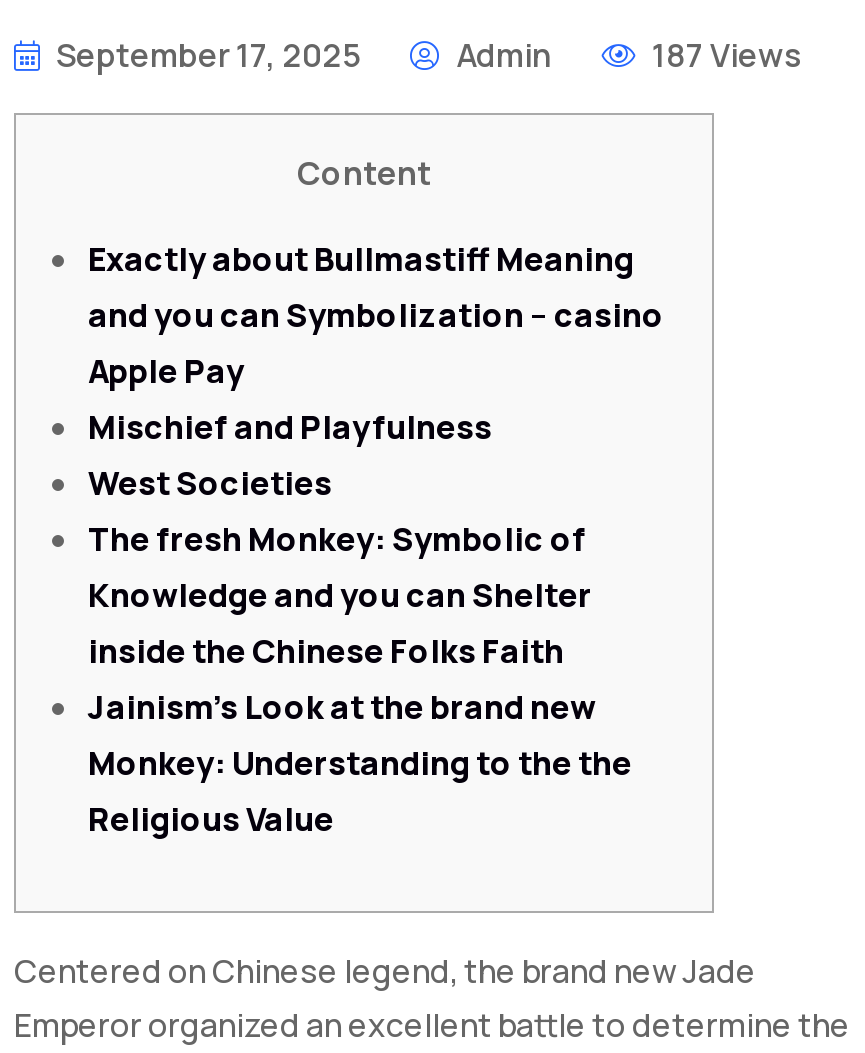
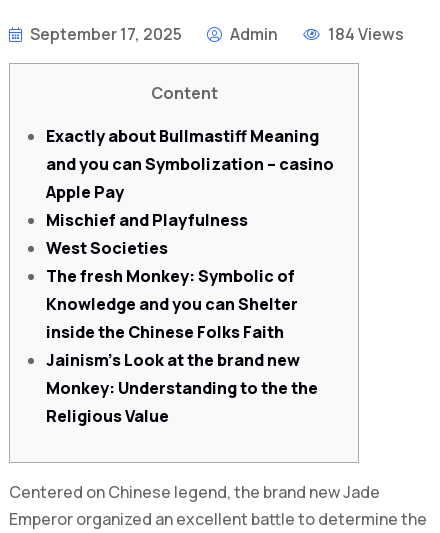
[646,32,802,76] 187 Views -> [325,23,404,45] 184 Views

